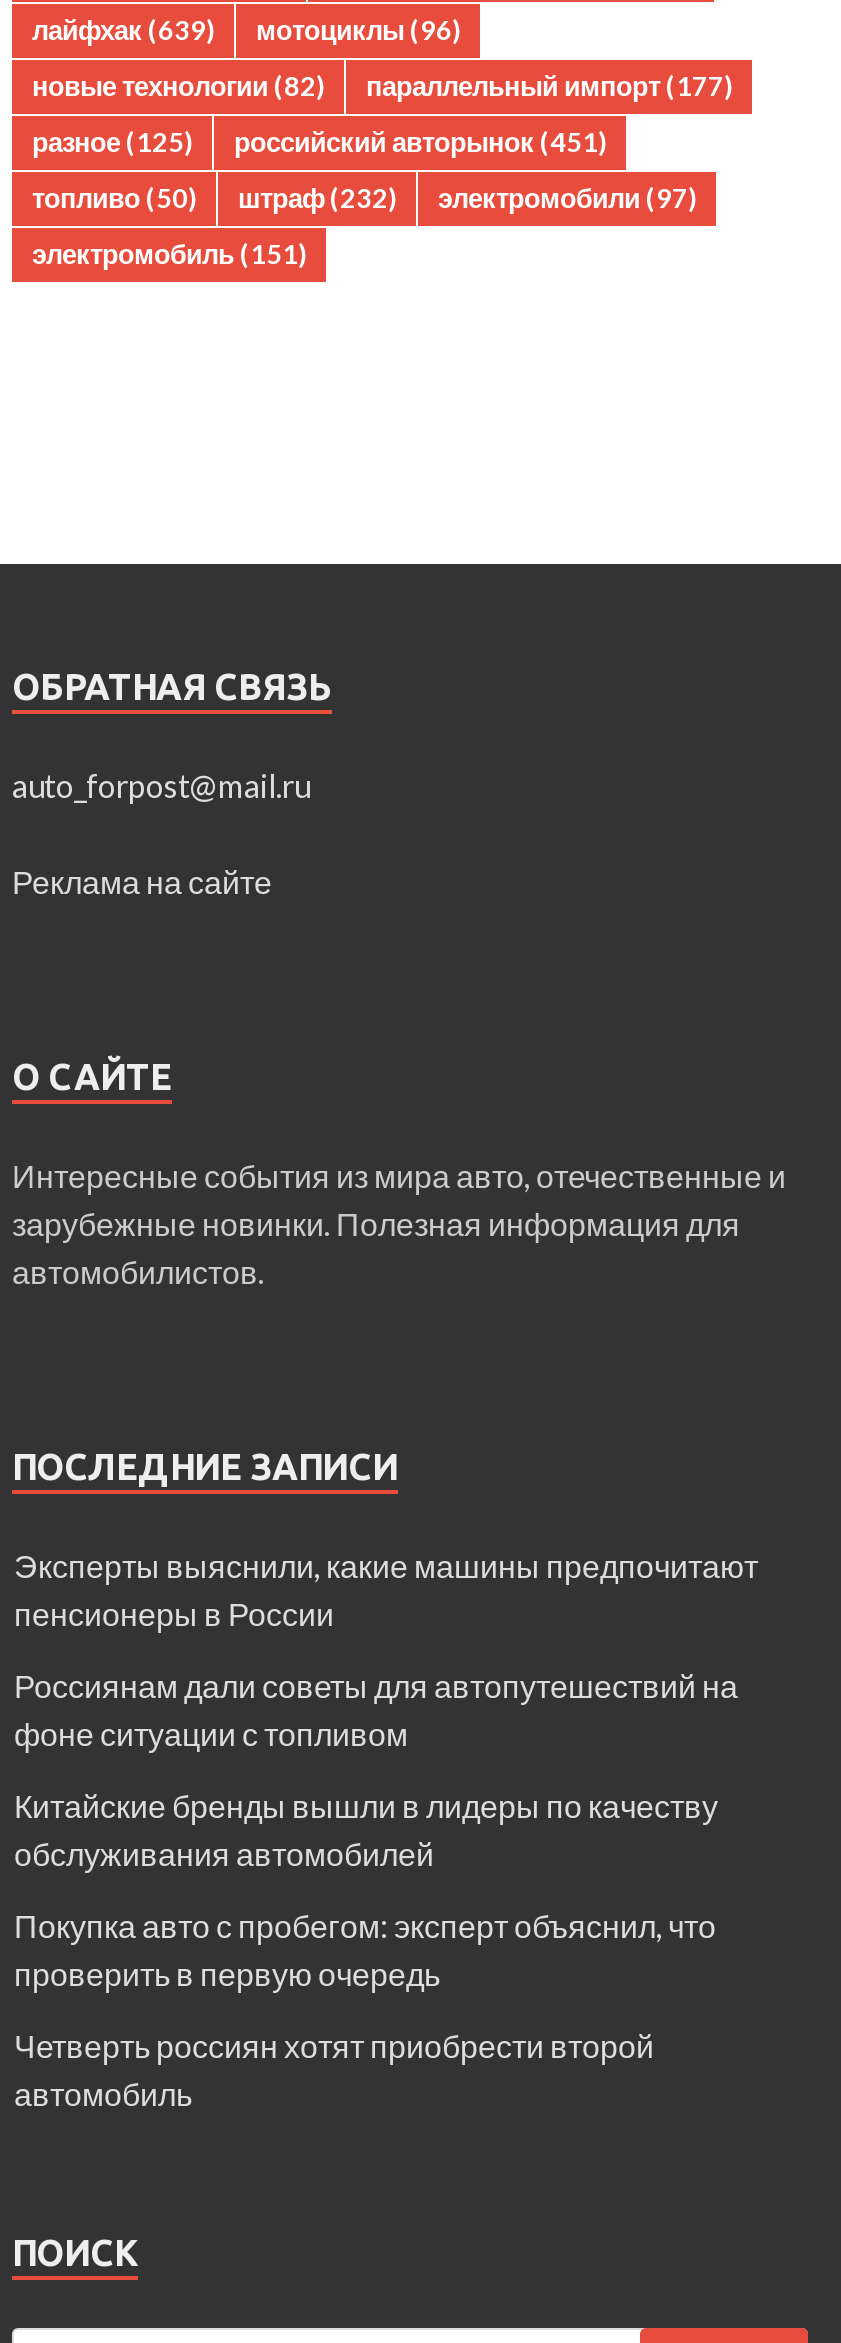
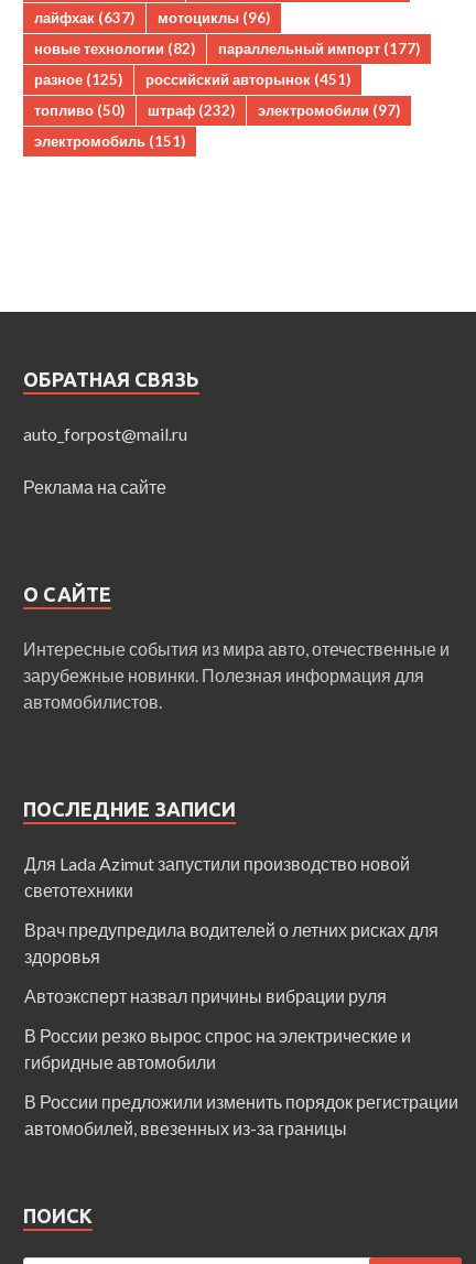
[32,15,460,47] лайфхак (639) мотоциклы (96) -> [34,9,270,27] лайфхак (637) мотоциклы (96)
[14,1547,758,1633] Эксперты выяснили, какие машины предпочитают | пенсионеры в России -> [24,853,410,901] Для Lada Azimut запустили производство новой | светотехники
[14,1667,738,1753] Россиянам дали советы для автопутешествий на | фоне ситуации с топливом -> [24,920,439,967] Врач предупредила водителей о летних рисках для | здоровья
[14,1787,718,1873] Китайские бренды вышли в лидеры по качеству | обслуживания автомобилей -> [24,986,387,1007] Автоэксперт назвал причины вибрации руля
[14,1907,716,1993] Покупка авто с пробегом: эксперт объяснил, что | проверить в первую очередь -> [24,1025,411,1073] В России резко вырос спрос на электрические и | гибридные автомобили
[14,2027,654,2113] Четверть россиян хотят приобрести второй | автомобиль -> [24,1091,458,1139] В России предложили изменить порядок регистрации | автомобилей, ввезенных из-за границы

